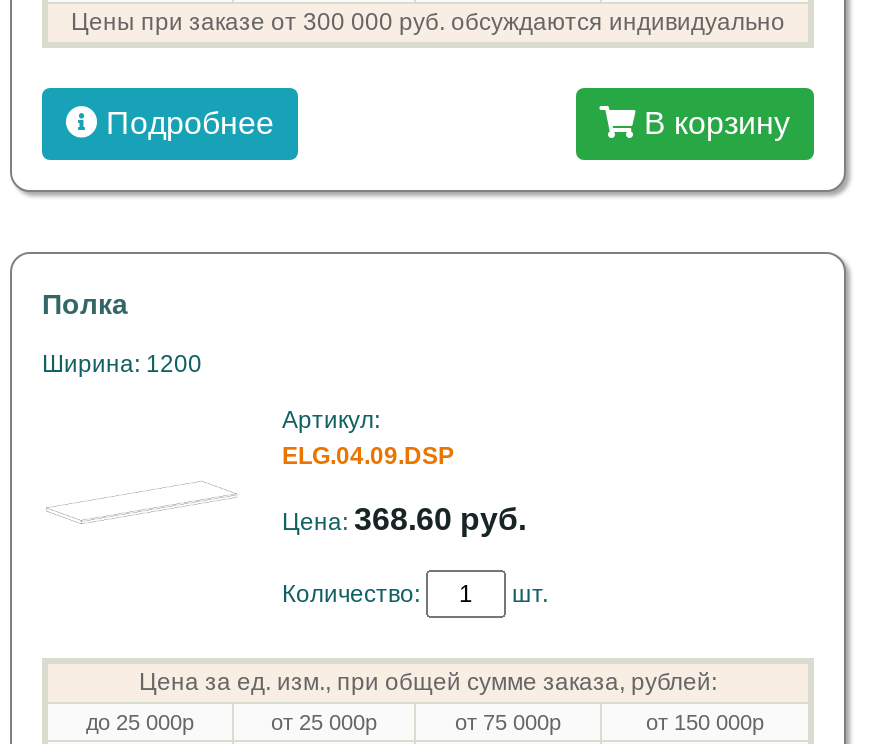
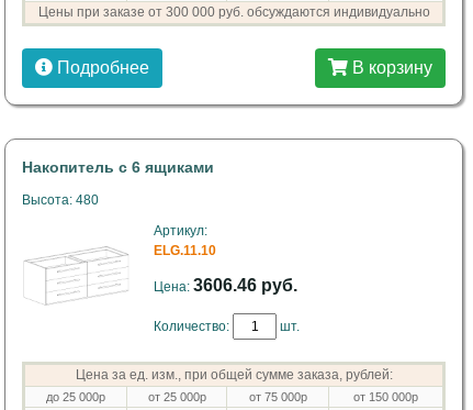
[42,288,128,320] Полка -> [22,158,214,176] Накопитель с 6 ящиками
[42,350,202,378] Ширина: 1200 -> [22,192,99,208] Высота: 480
[282,442,454,470] ELG.04.09.DSP -> [154,243,216,258] ELG.11.10
[282,502,526,536] Цена: 368.60 руб. -> [154,276,297,295] Цена: 3606.46 руб.

